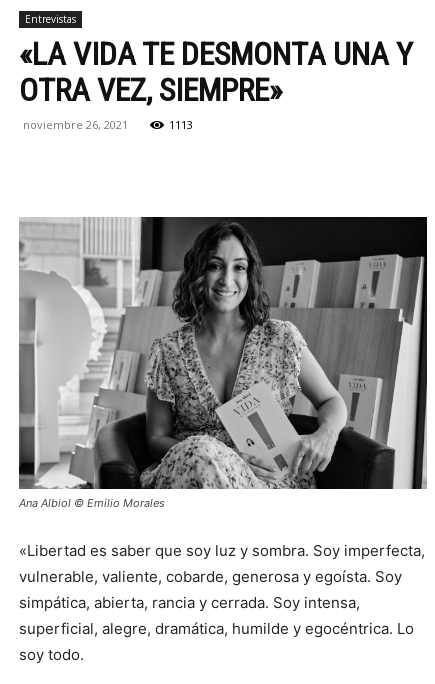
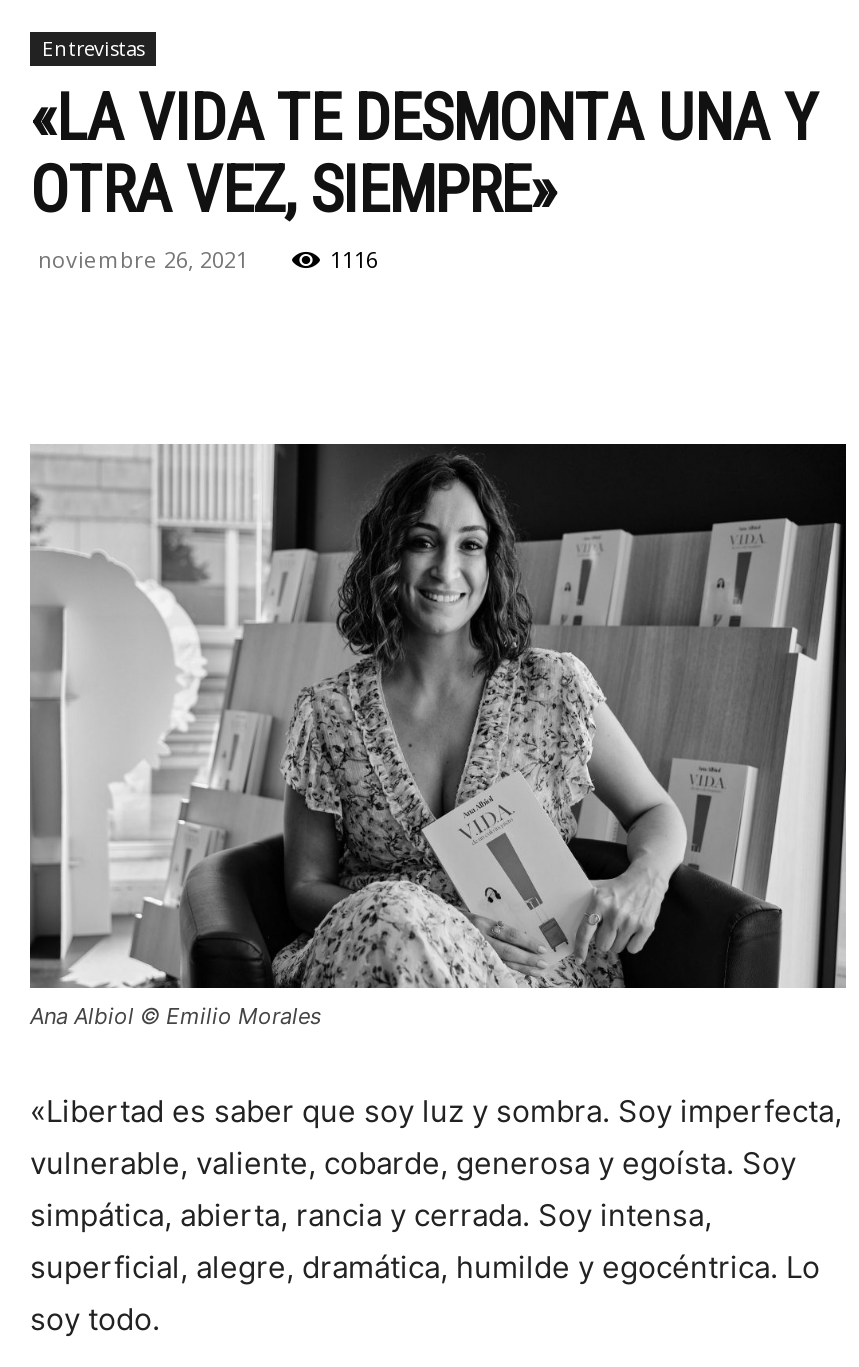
[169,117,193,132] 1113 -> [330,244,378,274] 1116

